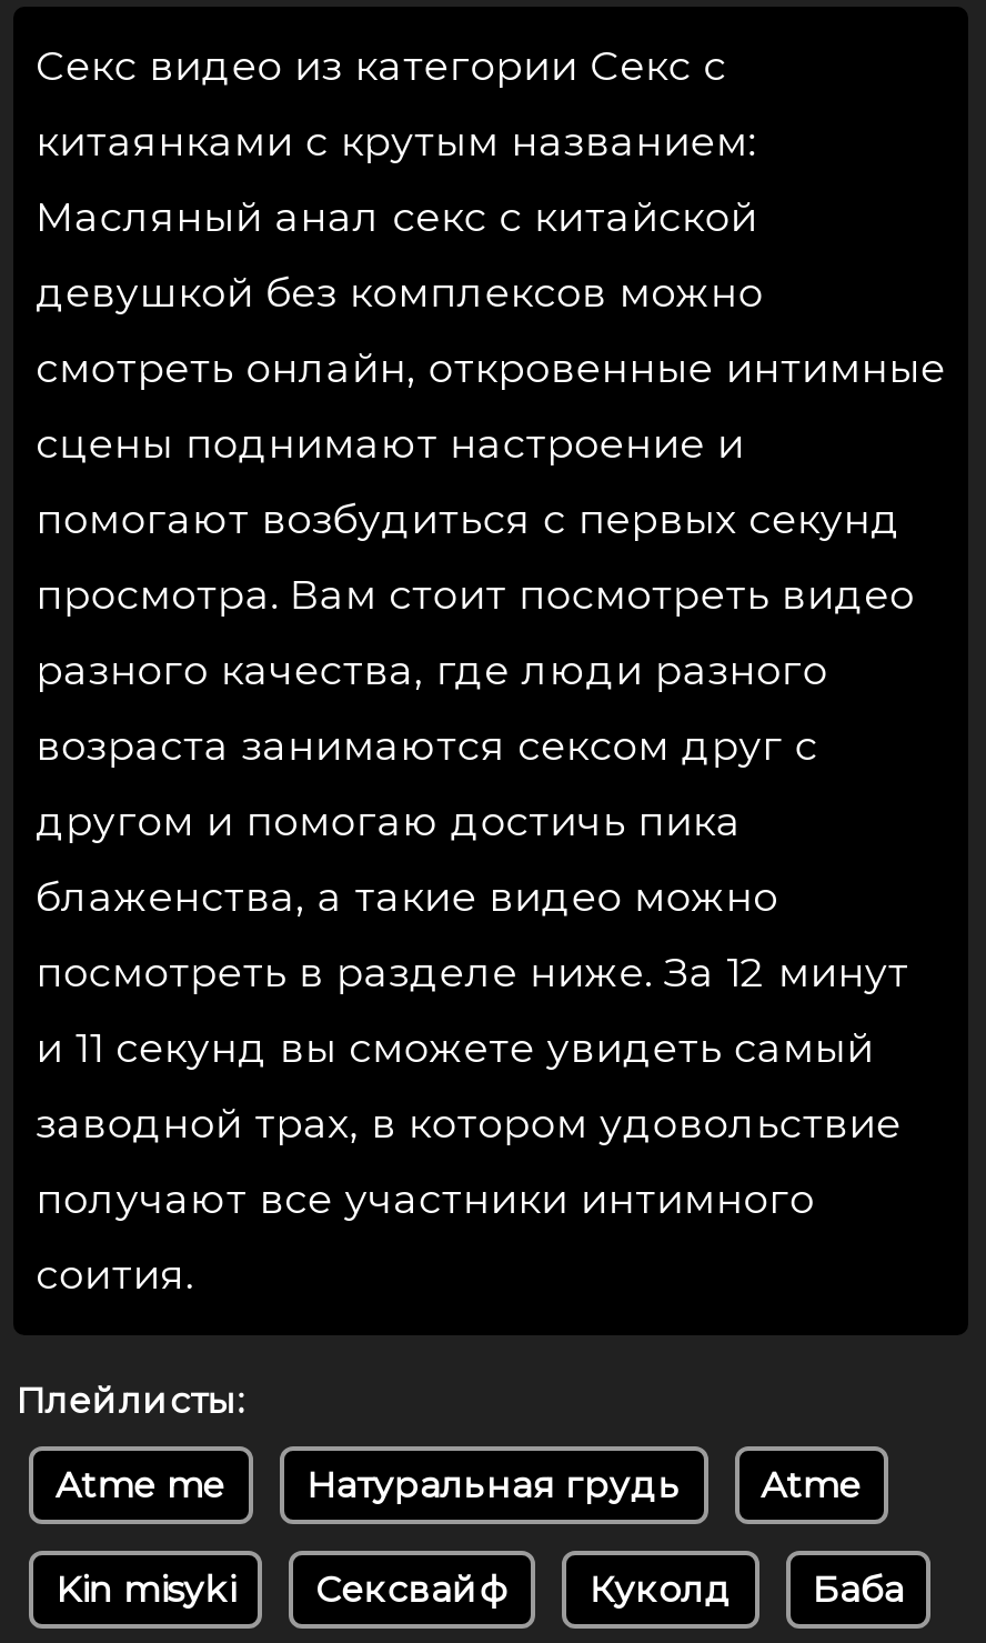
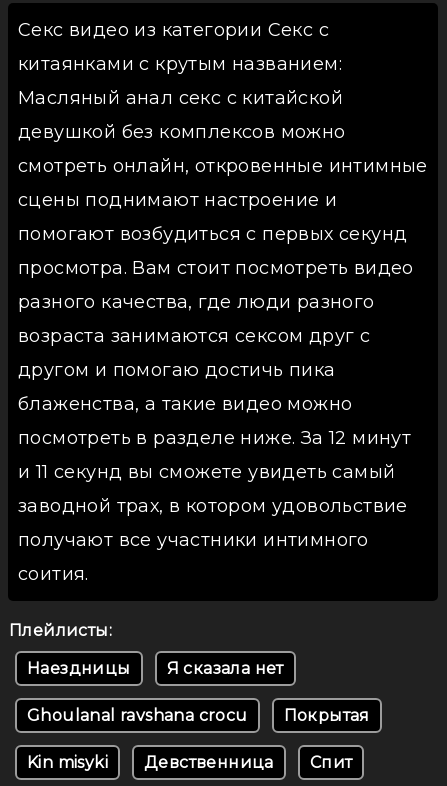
[56,1464,862,1506] Atme me | Натуральная грудь | Atme -> [27,659,370,725] Наездницы | Я сказала нет | Ghoulanal ravshana crocu | Покрытая
[315,1569,904,1611] Сексвайф | Куколд | Баба -> [144,753,352,772] Девственница | Спит

